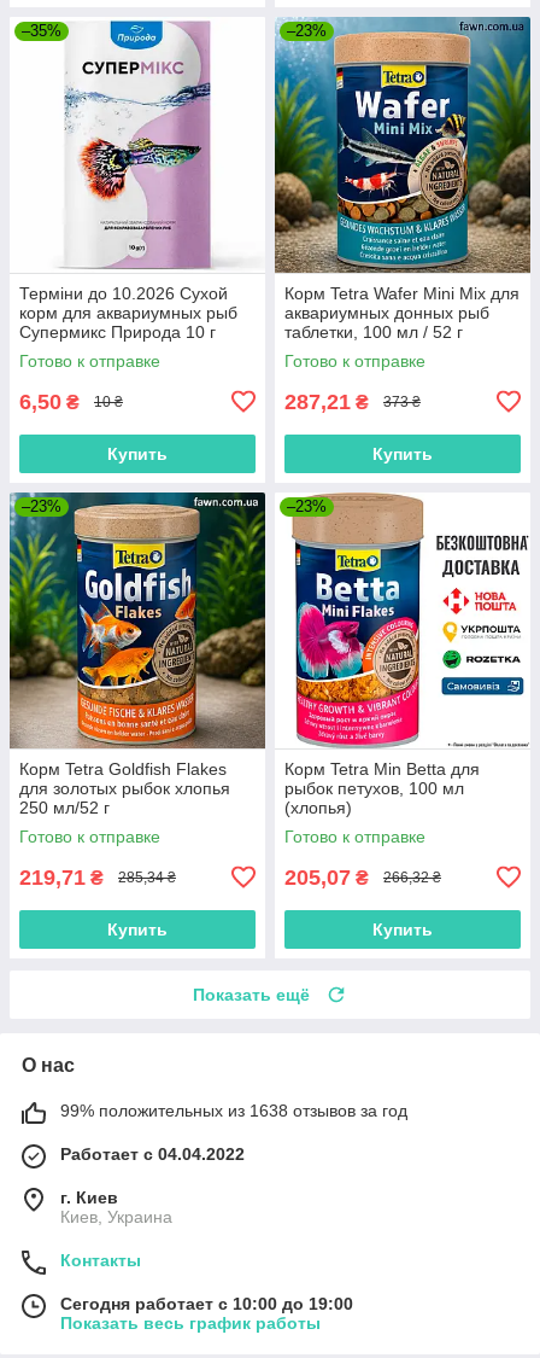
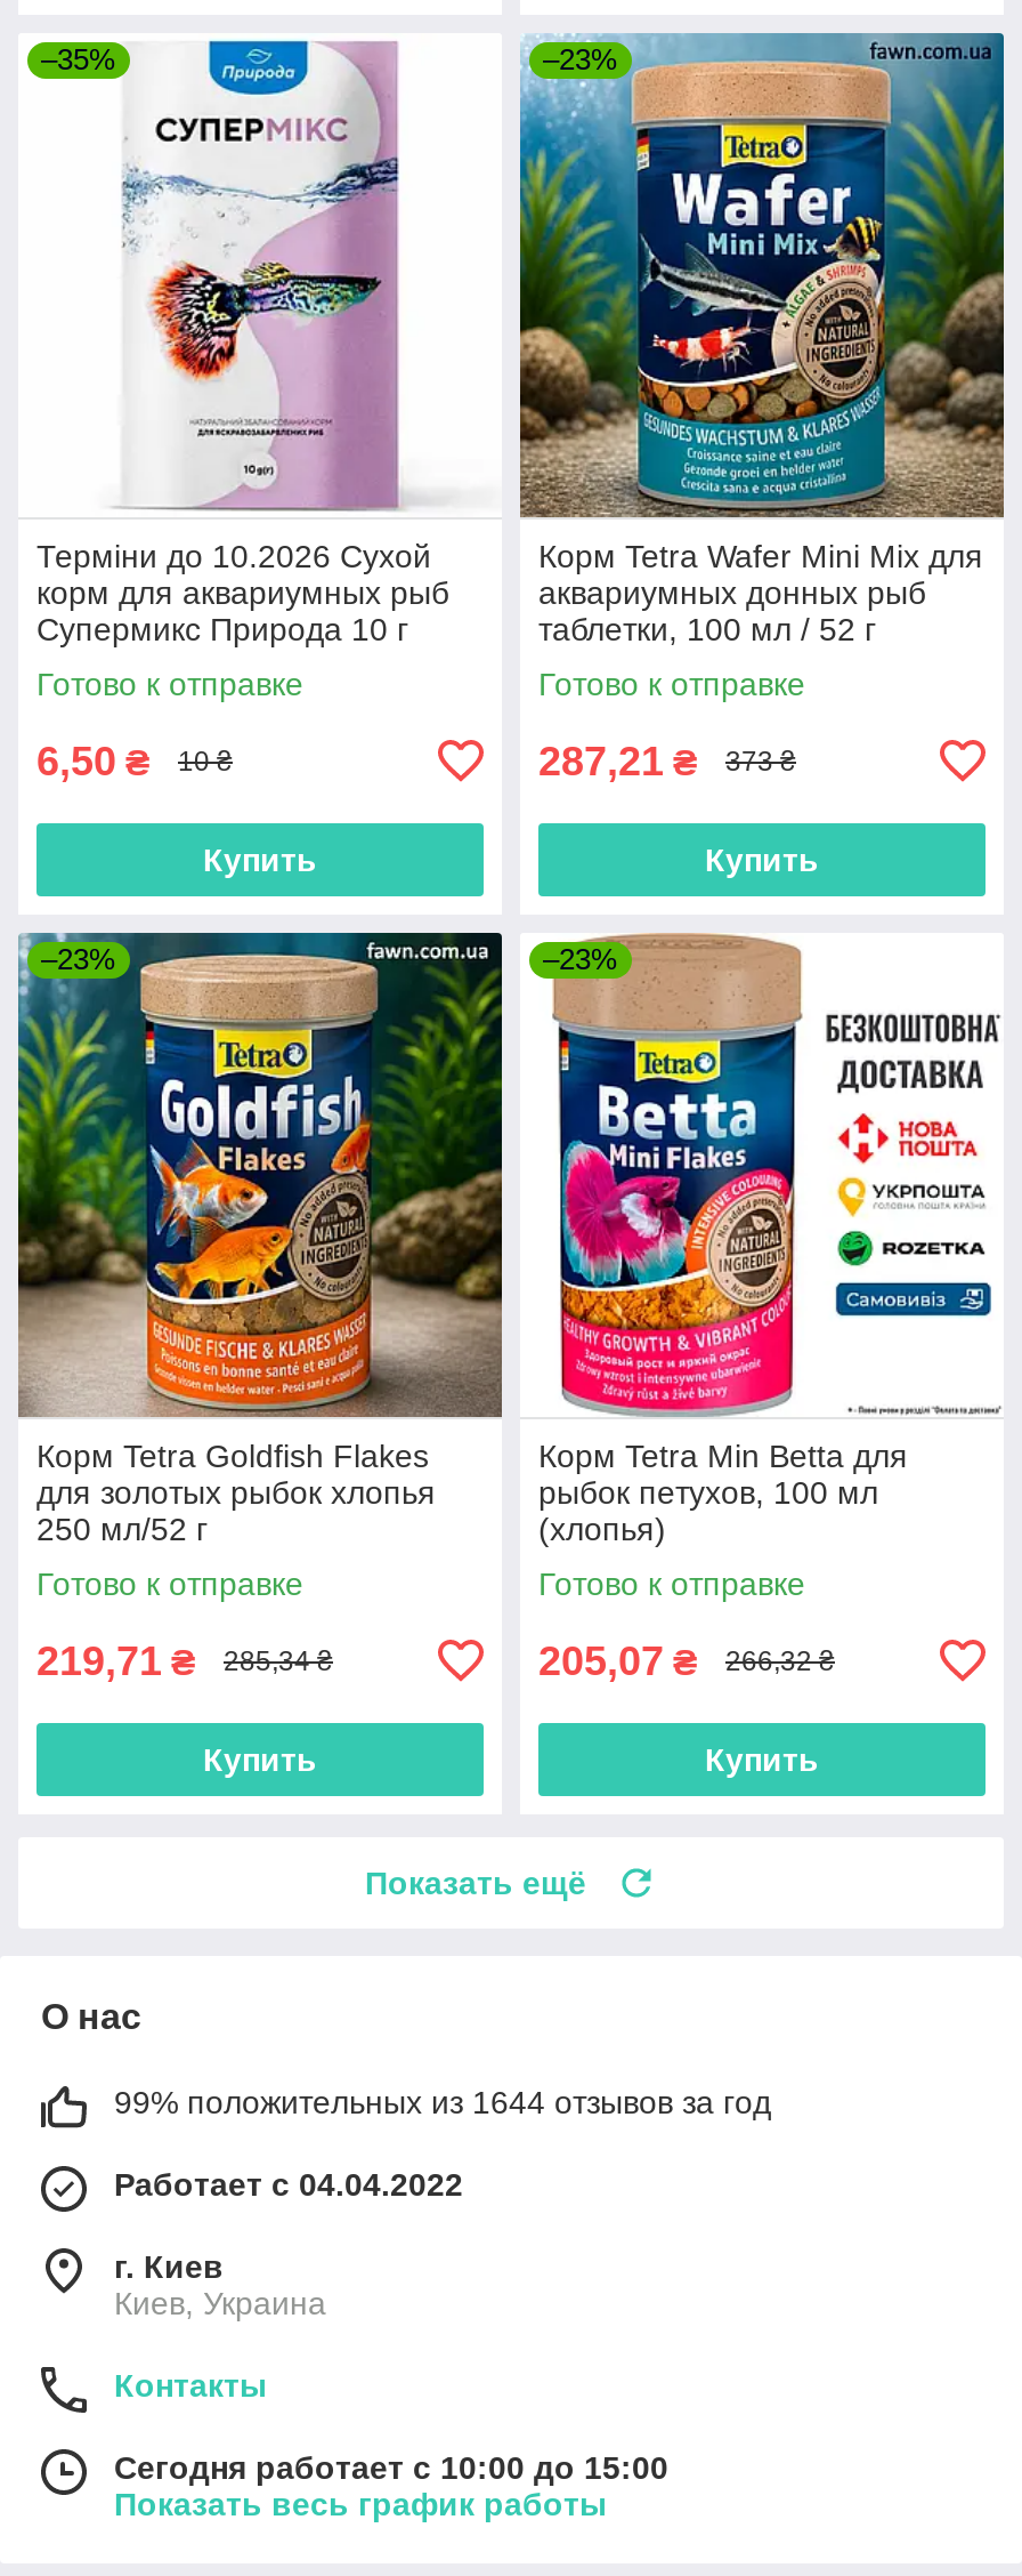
[60,1101,407,1120] 99% положительных из 1638 отзывов за год -> [114,2084,771,2120] 99% положительных из 1644 отзывов за год
[60,1294,353,1313] Сегодня работает с 10:00 до 19:00 -> [114,2449,668,2486] Сегодня работает с 10:00 до 15:00

